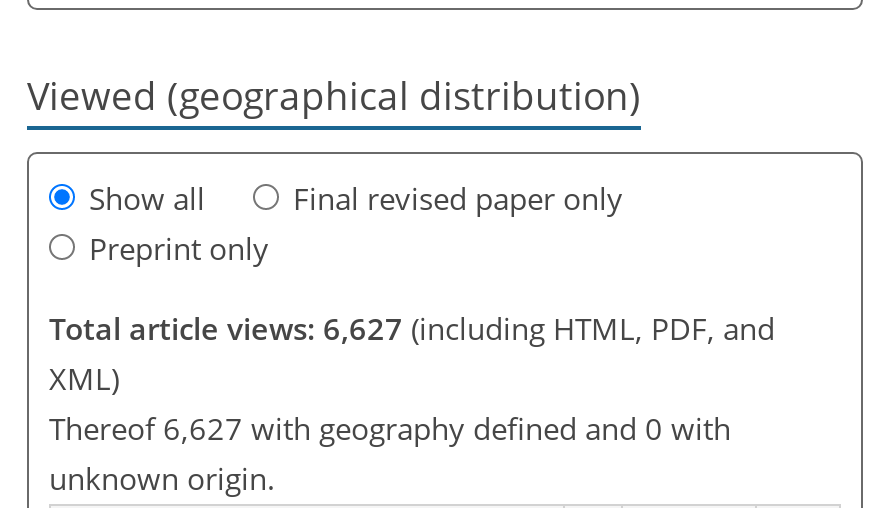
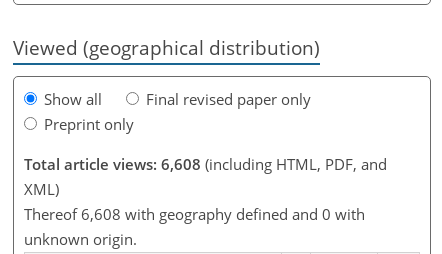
[49,308,775,348] Total article views: 6,627 (including HTML, PDF, and -> [24,154,387,174] Total article views: 6,608 (including HTML, PDF, and
[49,408,731,448] Thereof 6,627 with geography defined and 0 with -> [24,204,365,224] Thereof 6,608 with geography defined and 0 with

